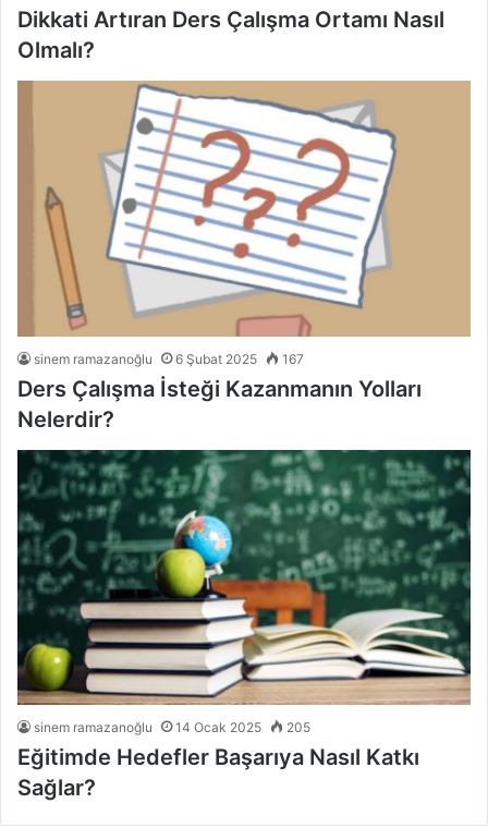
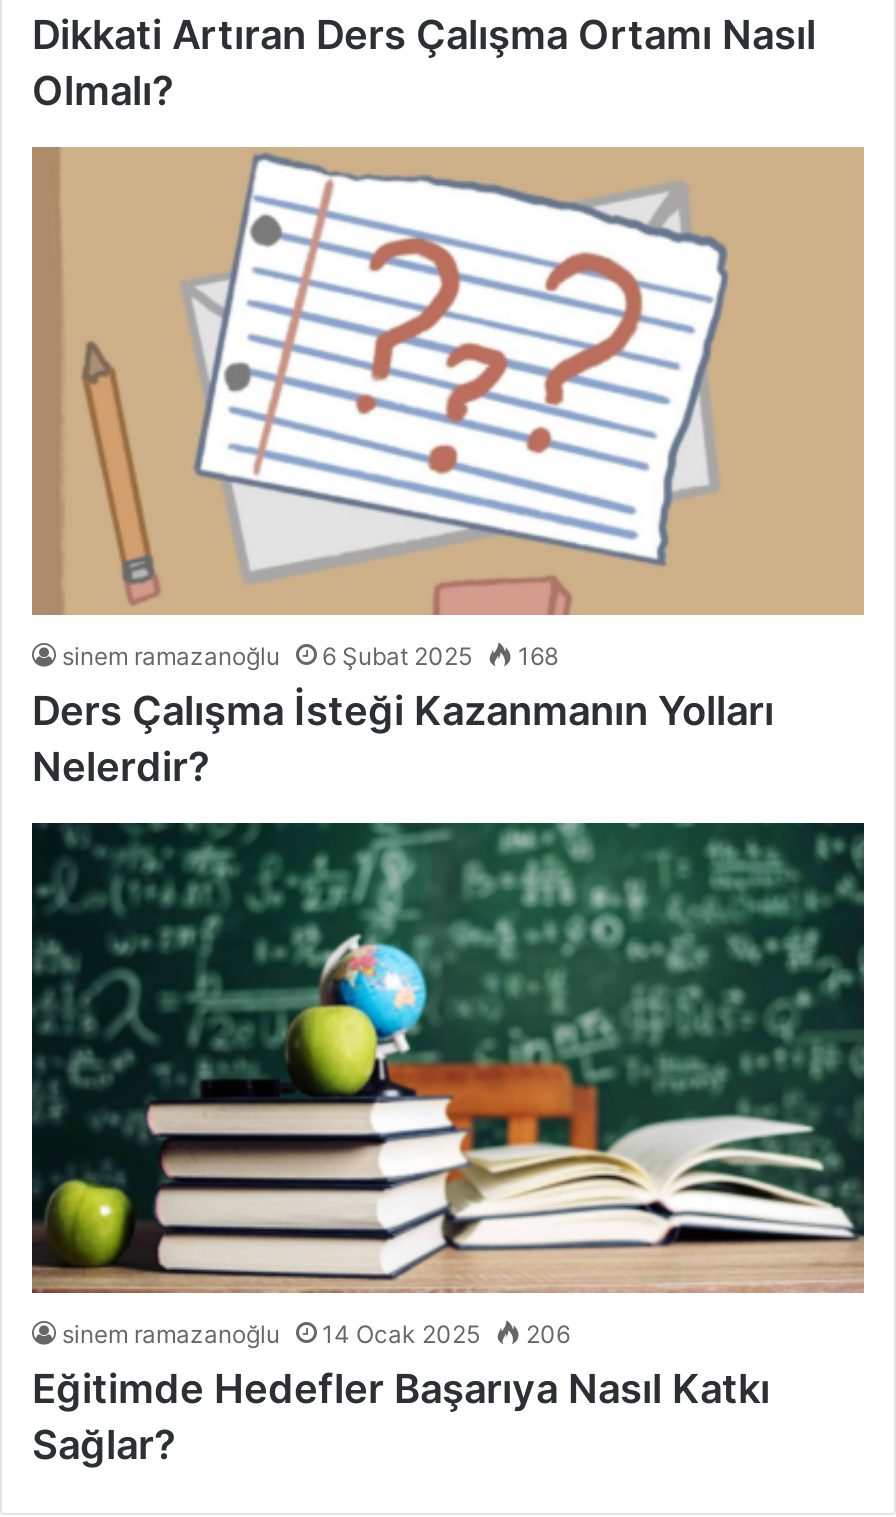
[34,350,304,367] sinem ramazanoğlu 6 Şubat 2025 167 -> [62,642,558,672] sinem ramazanoğlu 6 Şubat 2025 168
[34,719,310,736] sinem ramazanoğlu 14 Ocak 2025 205 -> [62,1320,570,1350] sinem ramazanoğlu 14 Ocak 2025 206

